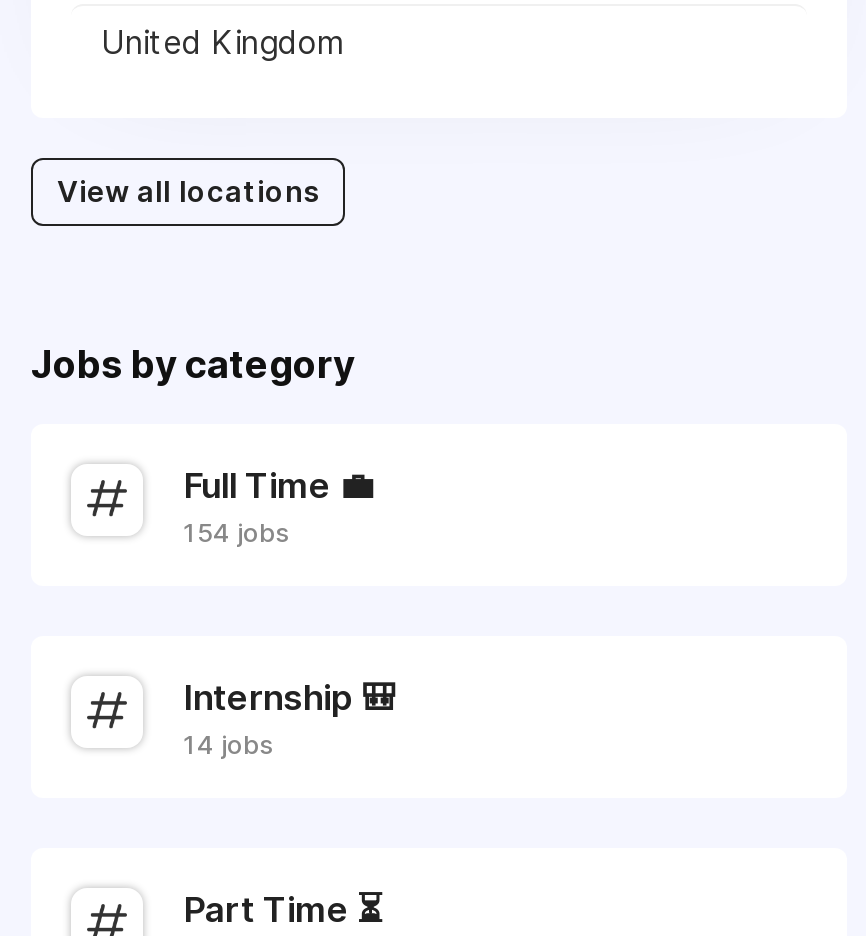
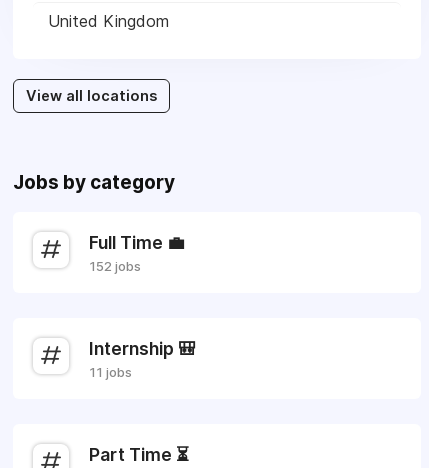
[183,516,289,548] 154 jobs -> [89,258,141,274] 152 jobs
[183,728,273,760] 14 jobs -> [89,364,132,380] 11 jobs

